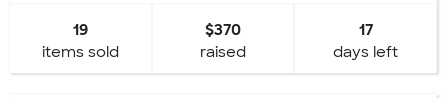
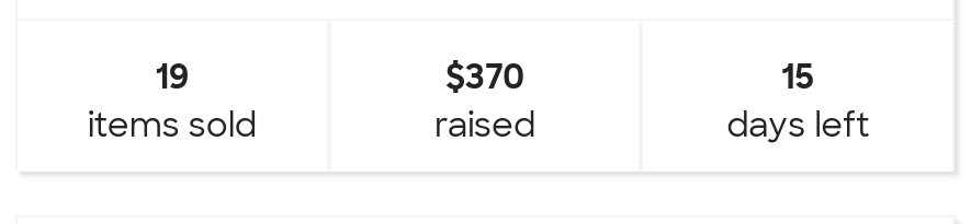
[359,20,373,40] 17 -> [781,54,814,98] 15

